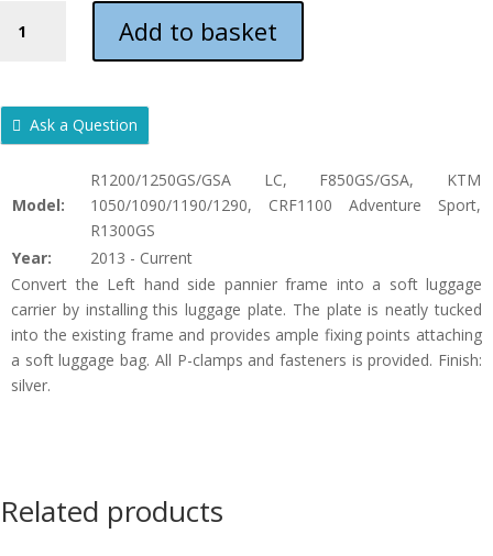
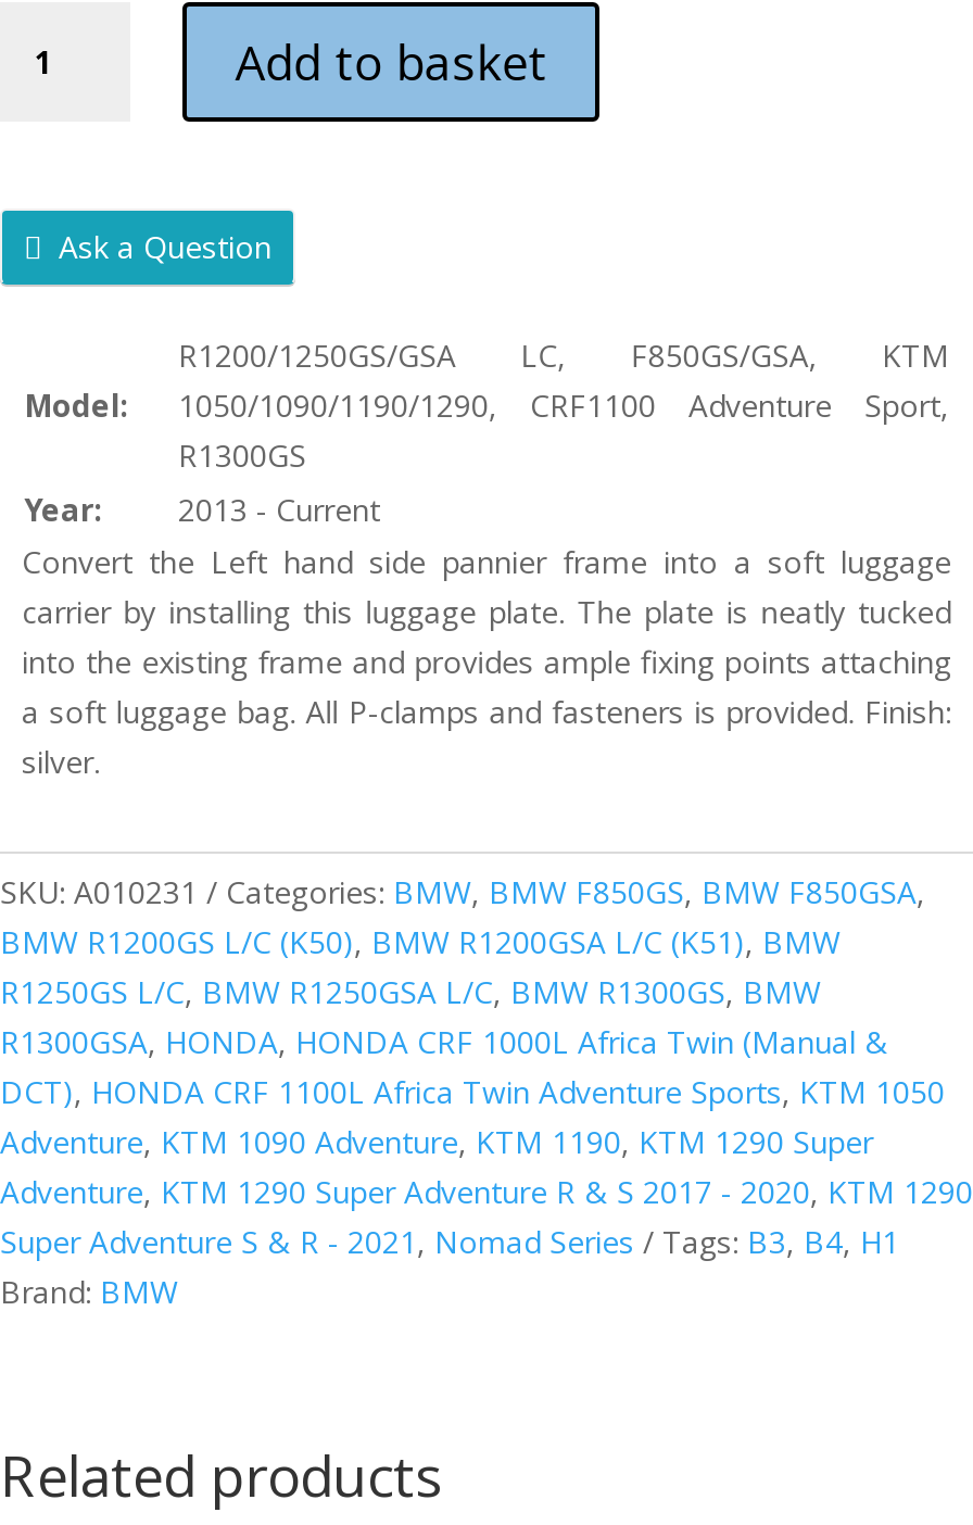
none -> [0,871,973,1312] SKU: A010231 | Categories: BMW, BMW F850GS, BMW F850GSA, | BMW R1200GS L/C (K50), BMW R1200GSA L/C (K51), BMW | R1250GS L/C, BMW R1250GSA L/C, BMW R1300GS, BMW | R1300GSA, HONDA, HONDA CRF 1000L Africa Twin (Manual & | DCT), HONDA CRF 1100L Africa Twin Adventure Sports, KTM 1050 | Adventure, KTM 1090 Adventure, KTM 1190, KTM 1290 Super | Adventure, KTM 1290 Super Adventure R & S 2017 - 2020, KTM 1290 | Super Adventure S & R - 2021, Nomad Series | Tags: B3, B4, H1 | Brand: BMW

